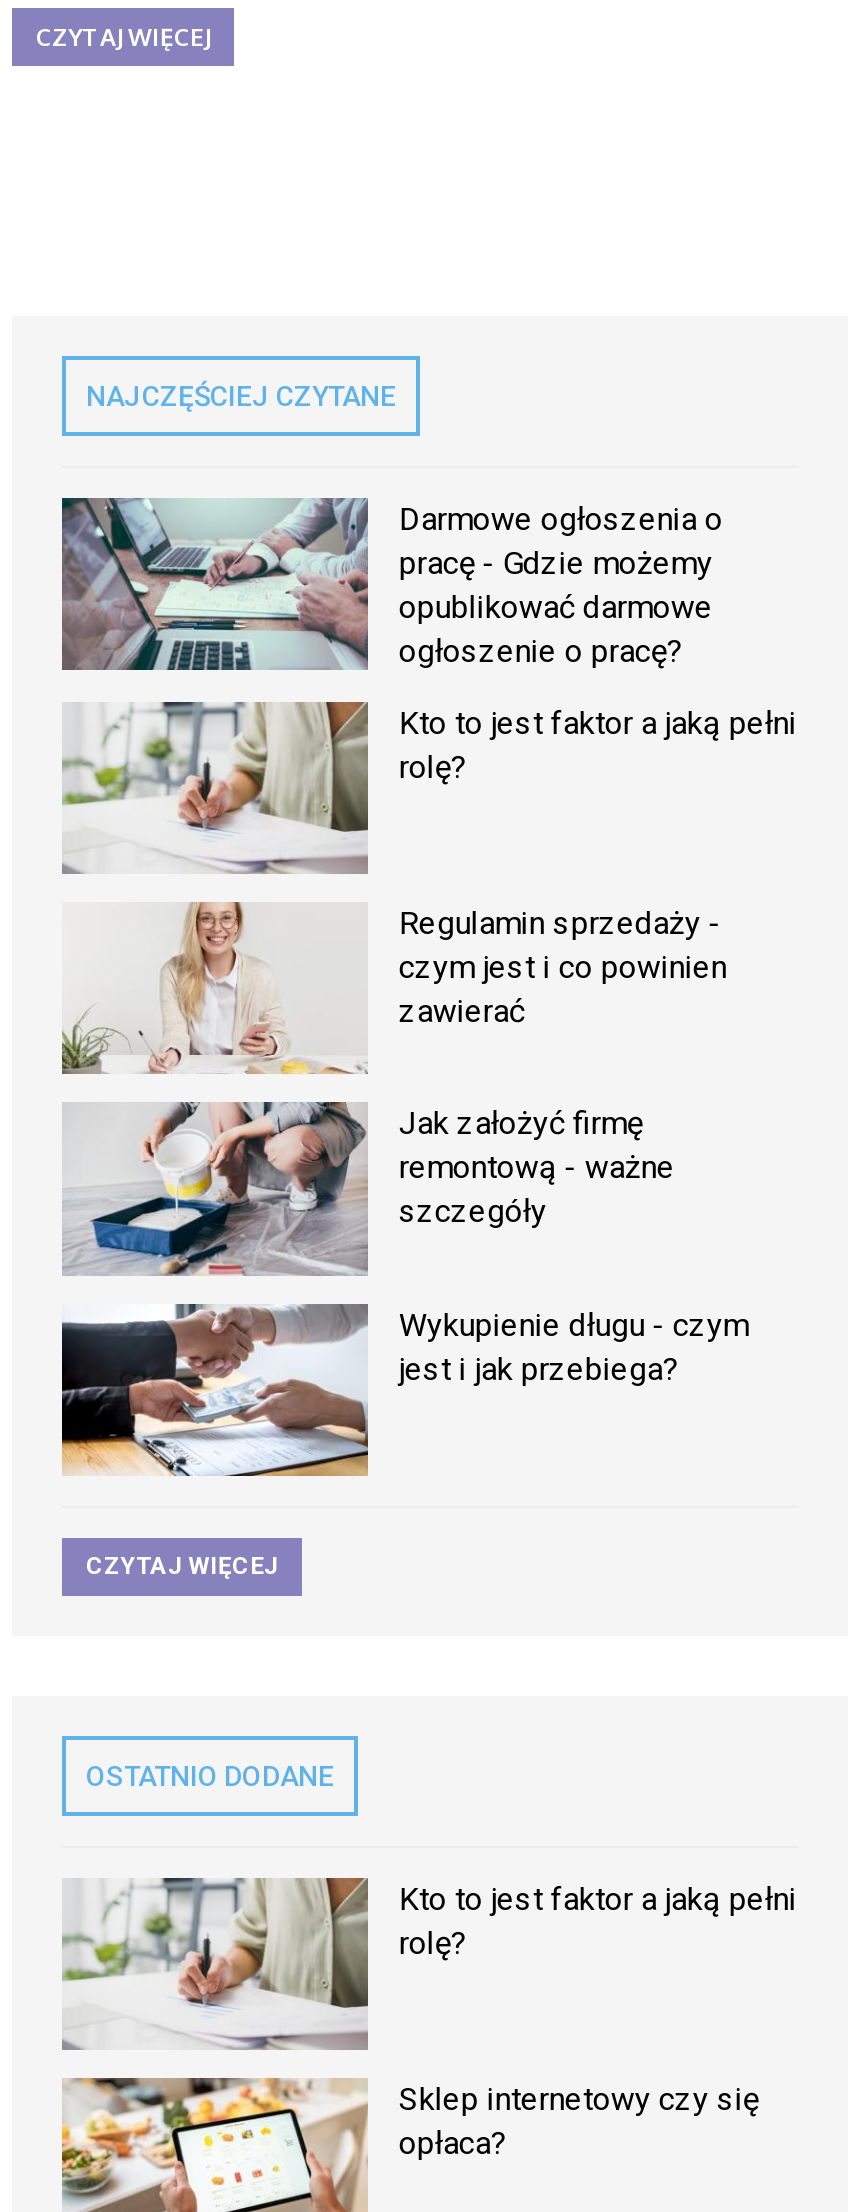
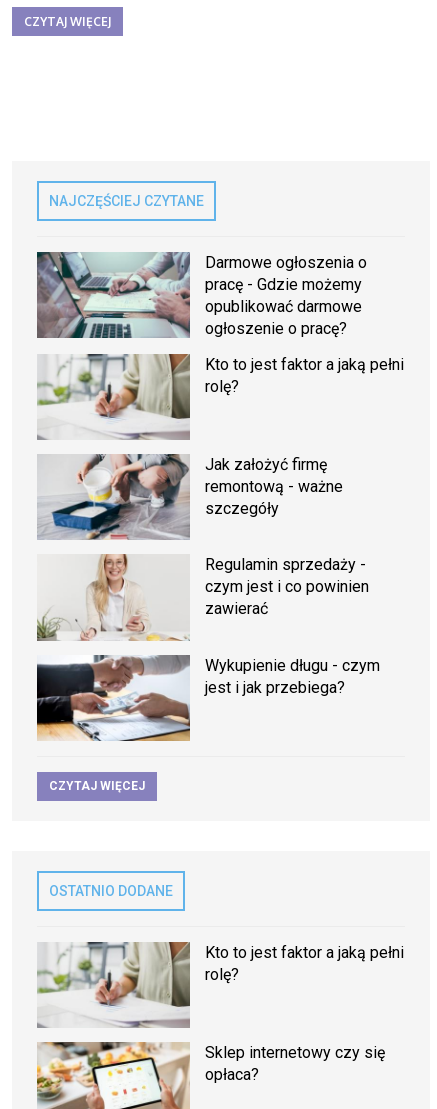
moved [62,902,727,1074] -> [37,554,369,641]: [image] | Regulamin sprzedaży - | czym jest i co powinien | zawierać
moved [62,1098,675,1280] -> [37,452,343,543]: [image] | Jak założyć firmę | remontową - ważne | szczegóły

